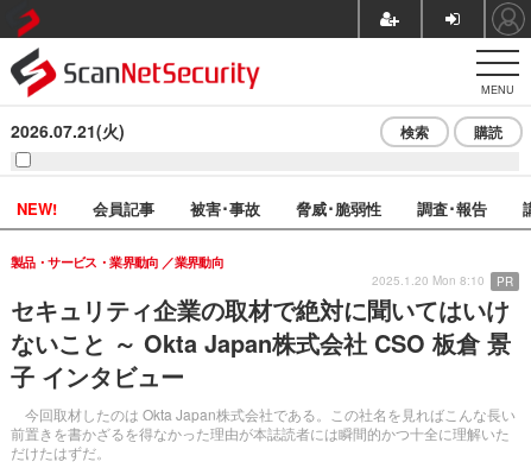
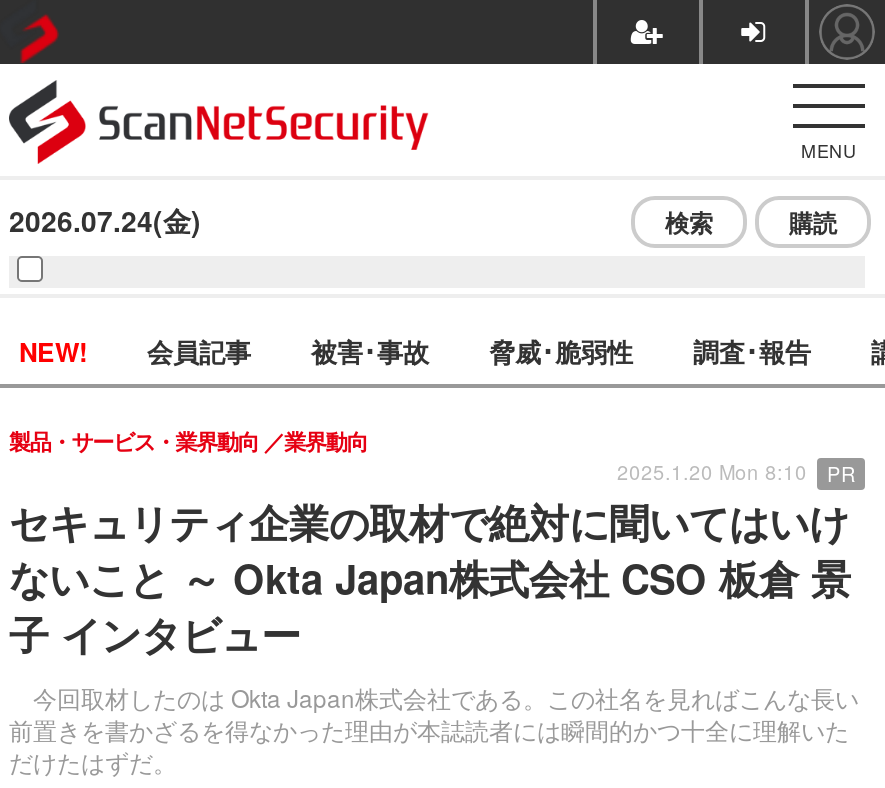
[11,119,125,143] 2026.07.21(火) -> [9,200,201,240] 2026.07.24(金)

